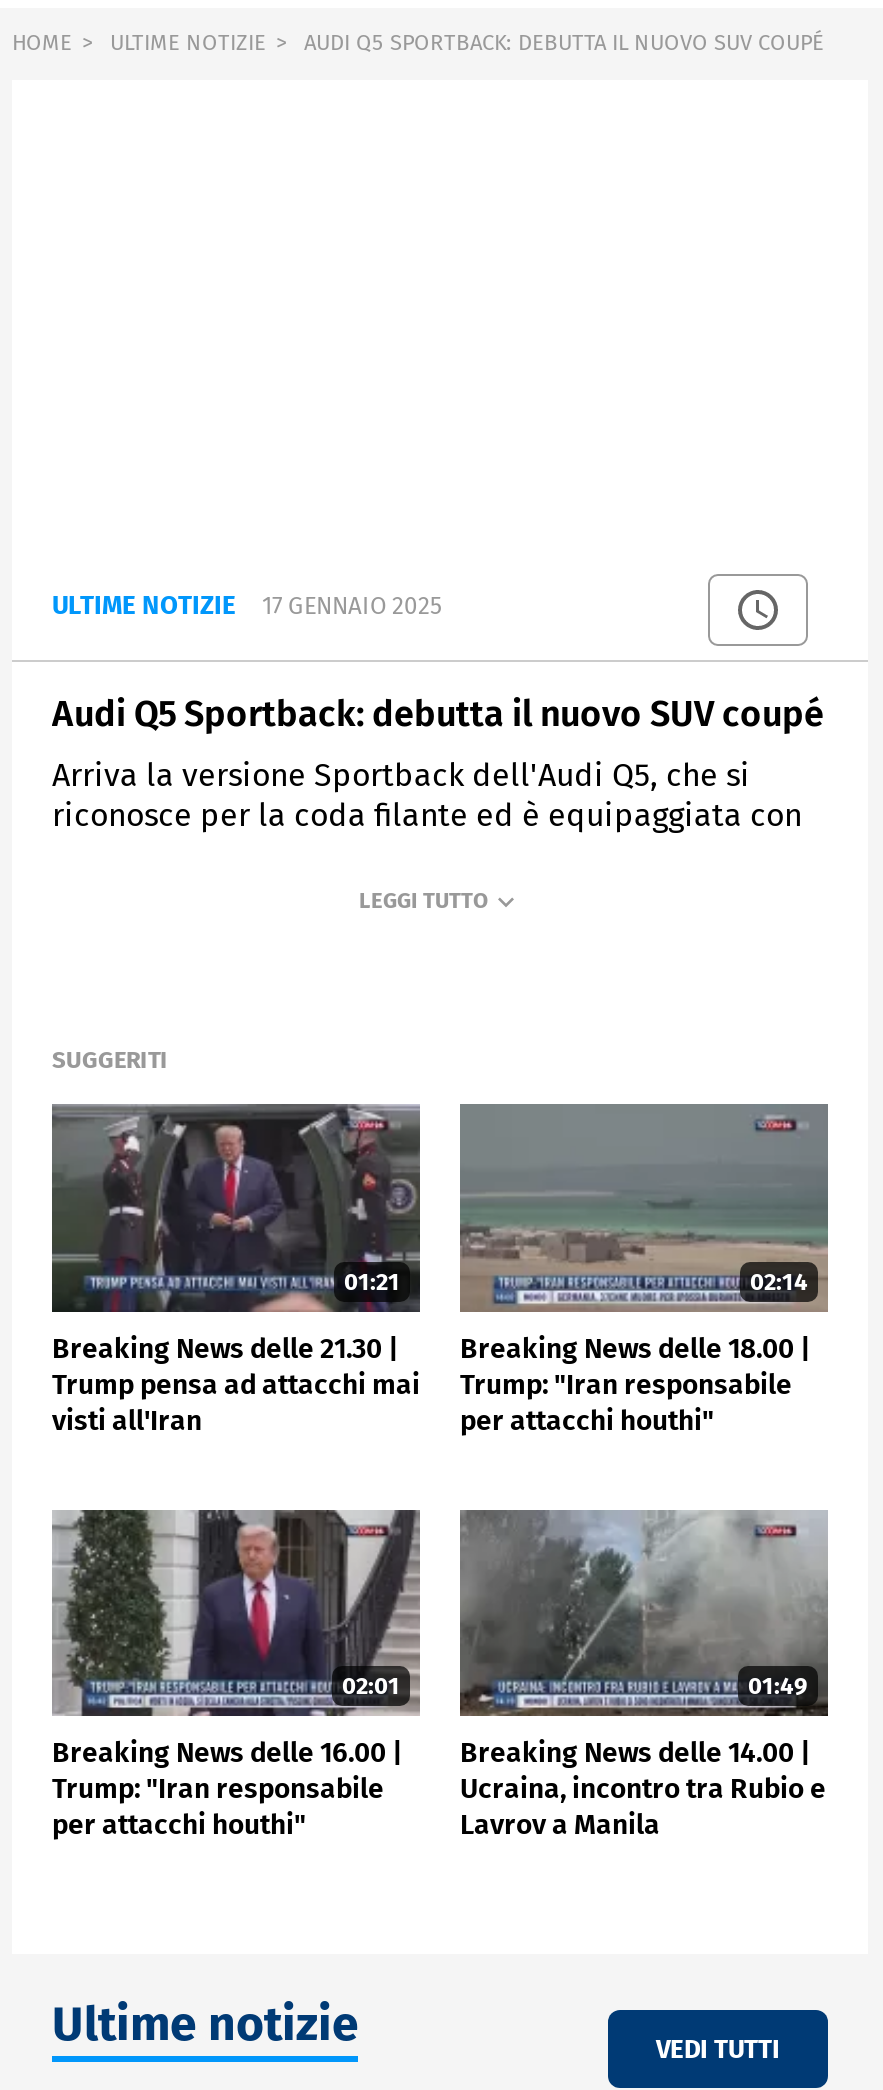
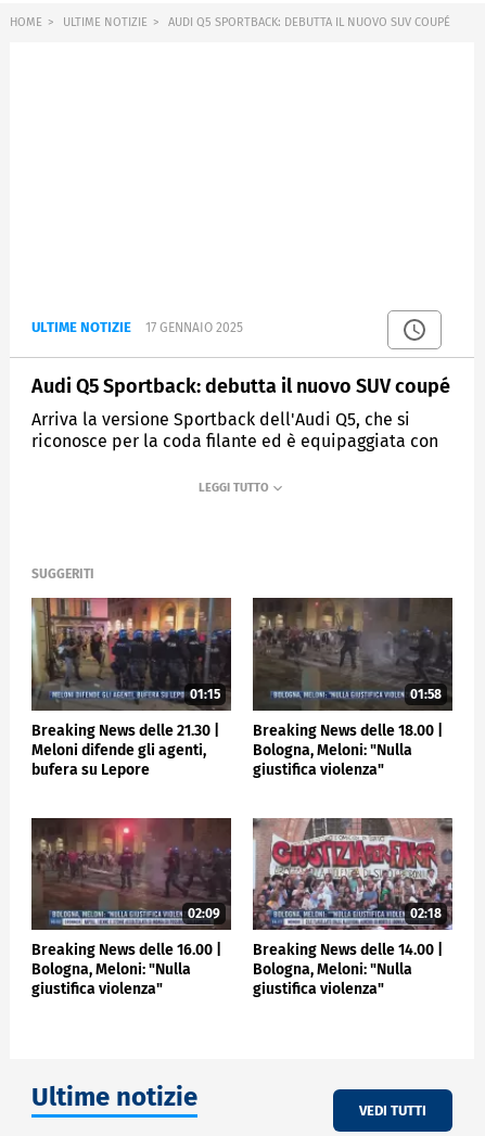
[52,1104,420,1312] [image] | 01:21 -> [31,597,231,711] [image] | 01:15
[458,1102,830,1314] [image] | 02:14 -> [252,597,454,712] [image] | 01:58
[52,1368,420,1438] Trump pensa ad attacchi mai | visti all'Iran -> [31,741,206,779] Meloni difende gli agenti, | bufera su Lepore
[460,1368,792,1438] Trump: "Iran responsabile | per attacchi houthi" -> [253,741,412,779] Bologna, Meloni: "Nulla | giustifica violenza"
[52,1508,422,1716] [image] | 02:01 -> [31,817,231,930] [image] | 02:09
[460,1510,828,1718] [image] | 01:49 -> [253,818,452,931] [image] | 02:18
[52,1773,384,1843] Trump: "Iran responsabile | per attacchi houthi" -> [31,961,191,999] Bologna, Meloni: "Nulla | giustifica violenza"
[460,1773,826,1843] Ucraina, incontro tra Rubio e | Lavrov a Manila -> [253,961,412,999] Bologna, Meloni: "Nulla | giustifica violenza"

